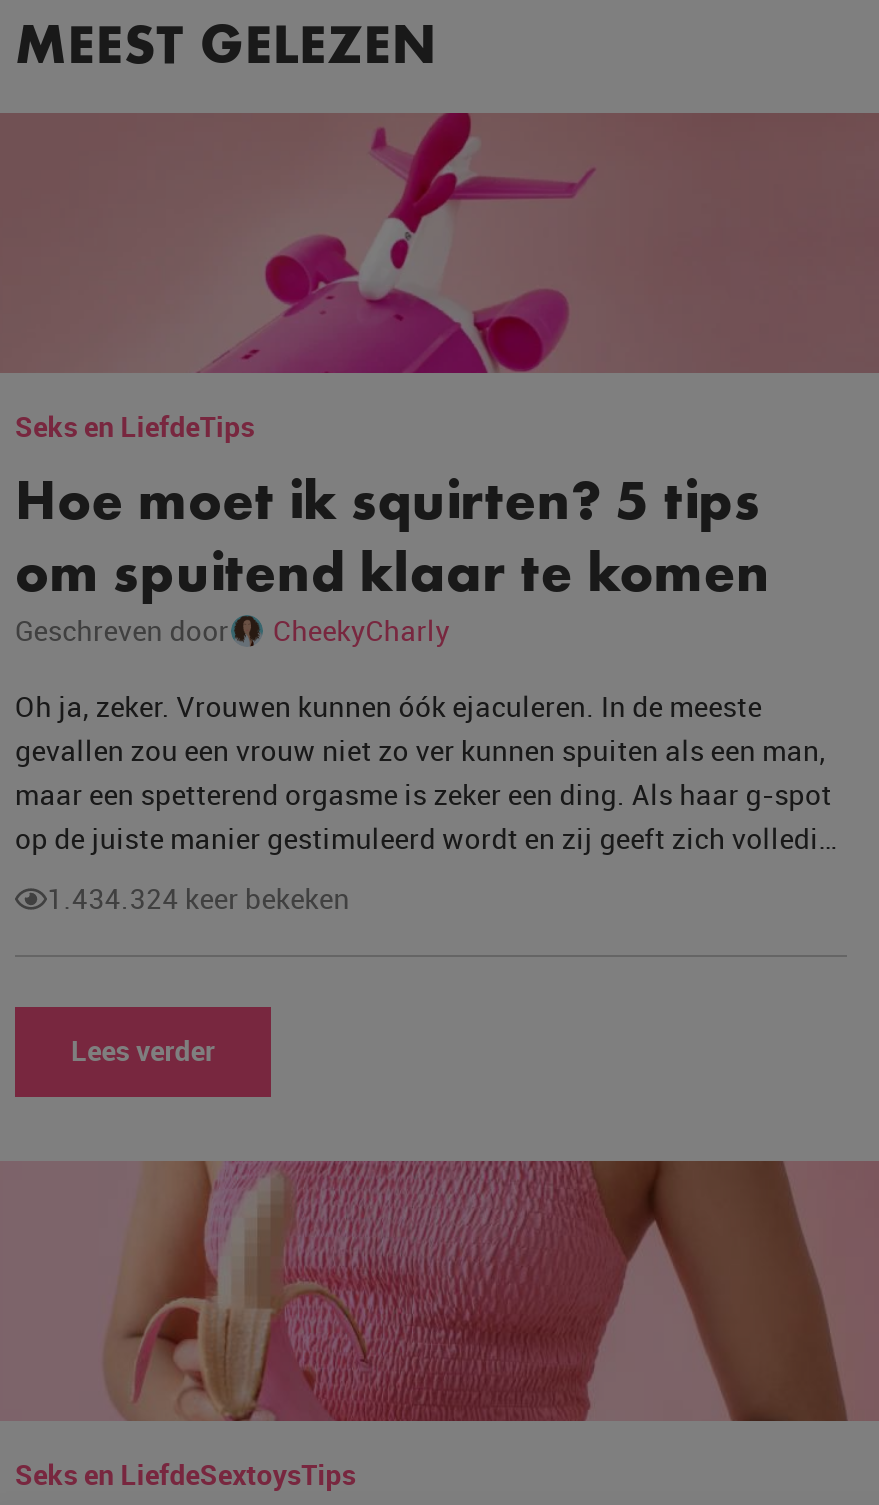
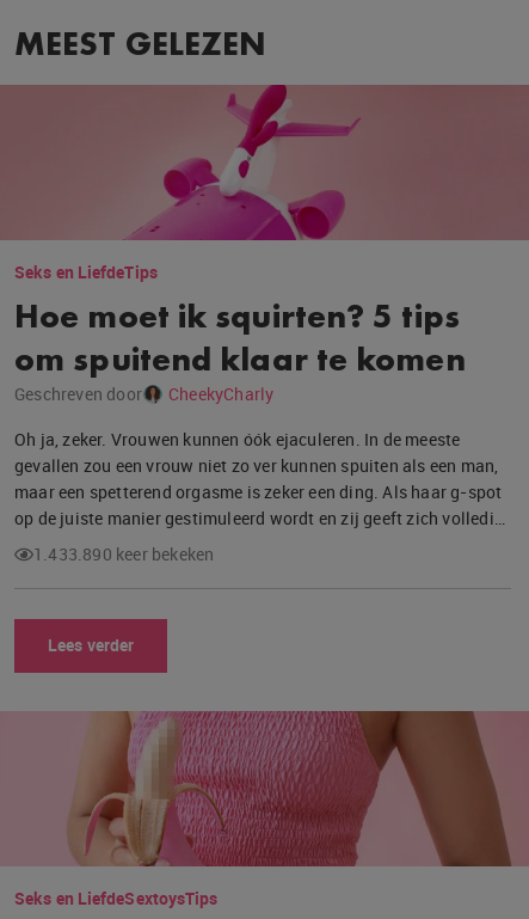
[47,880,350,918] 1.434.324 keer bekeken -> [33,543,214,566] 1.433.890 keer bekeken

